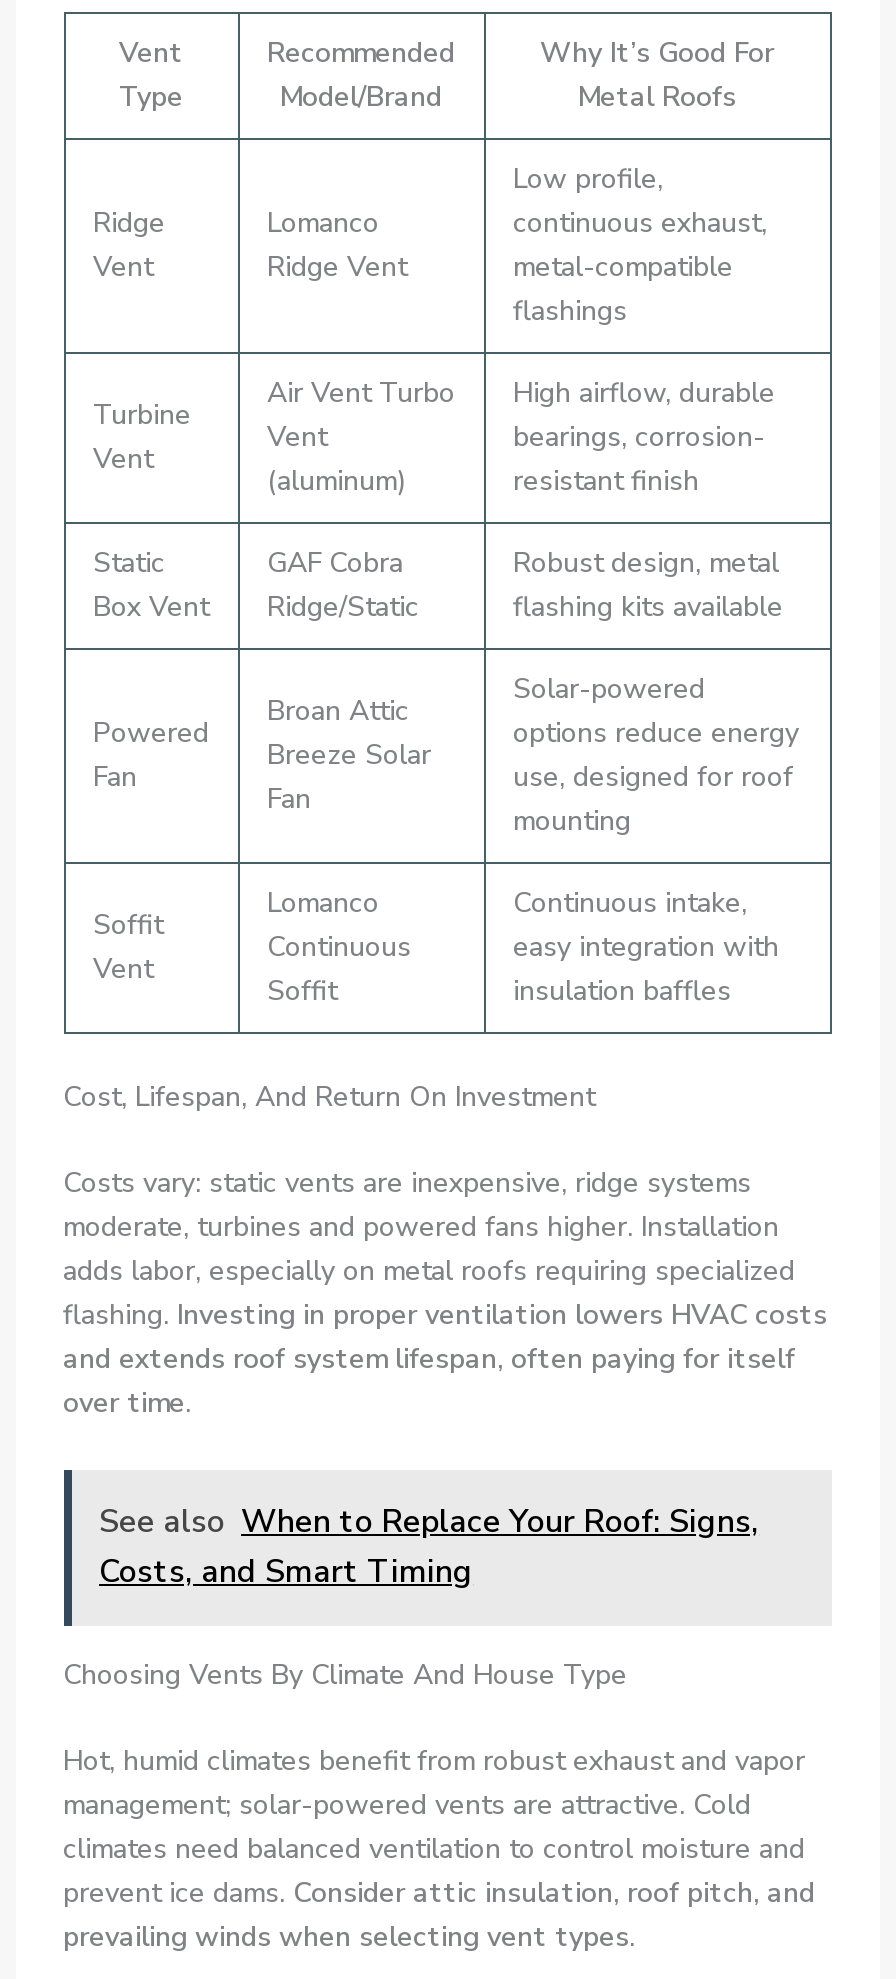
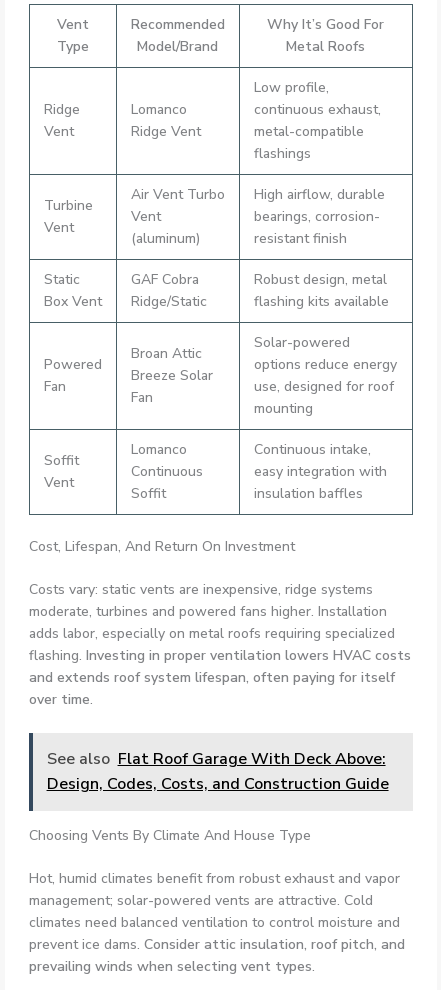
[99,1500,759,1594] See also When to Replace Your Roof: Signs, | Costs, and Smart Timing -> [46,748,388,795] See also Flat Roof Garage With Deck Above: | Design, Codes, Costs, and Construction Guide

